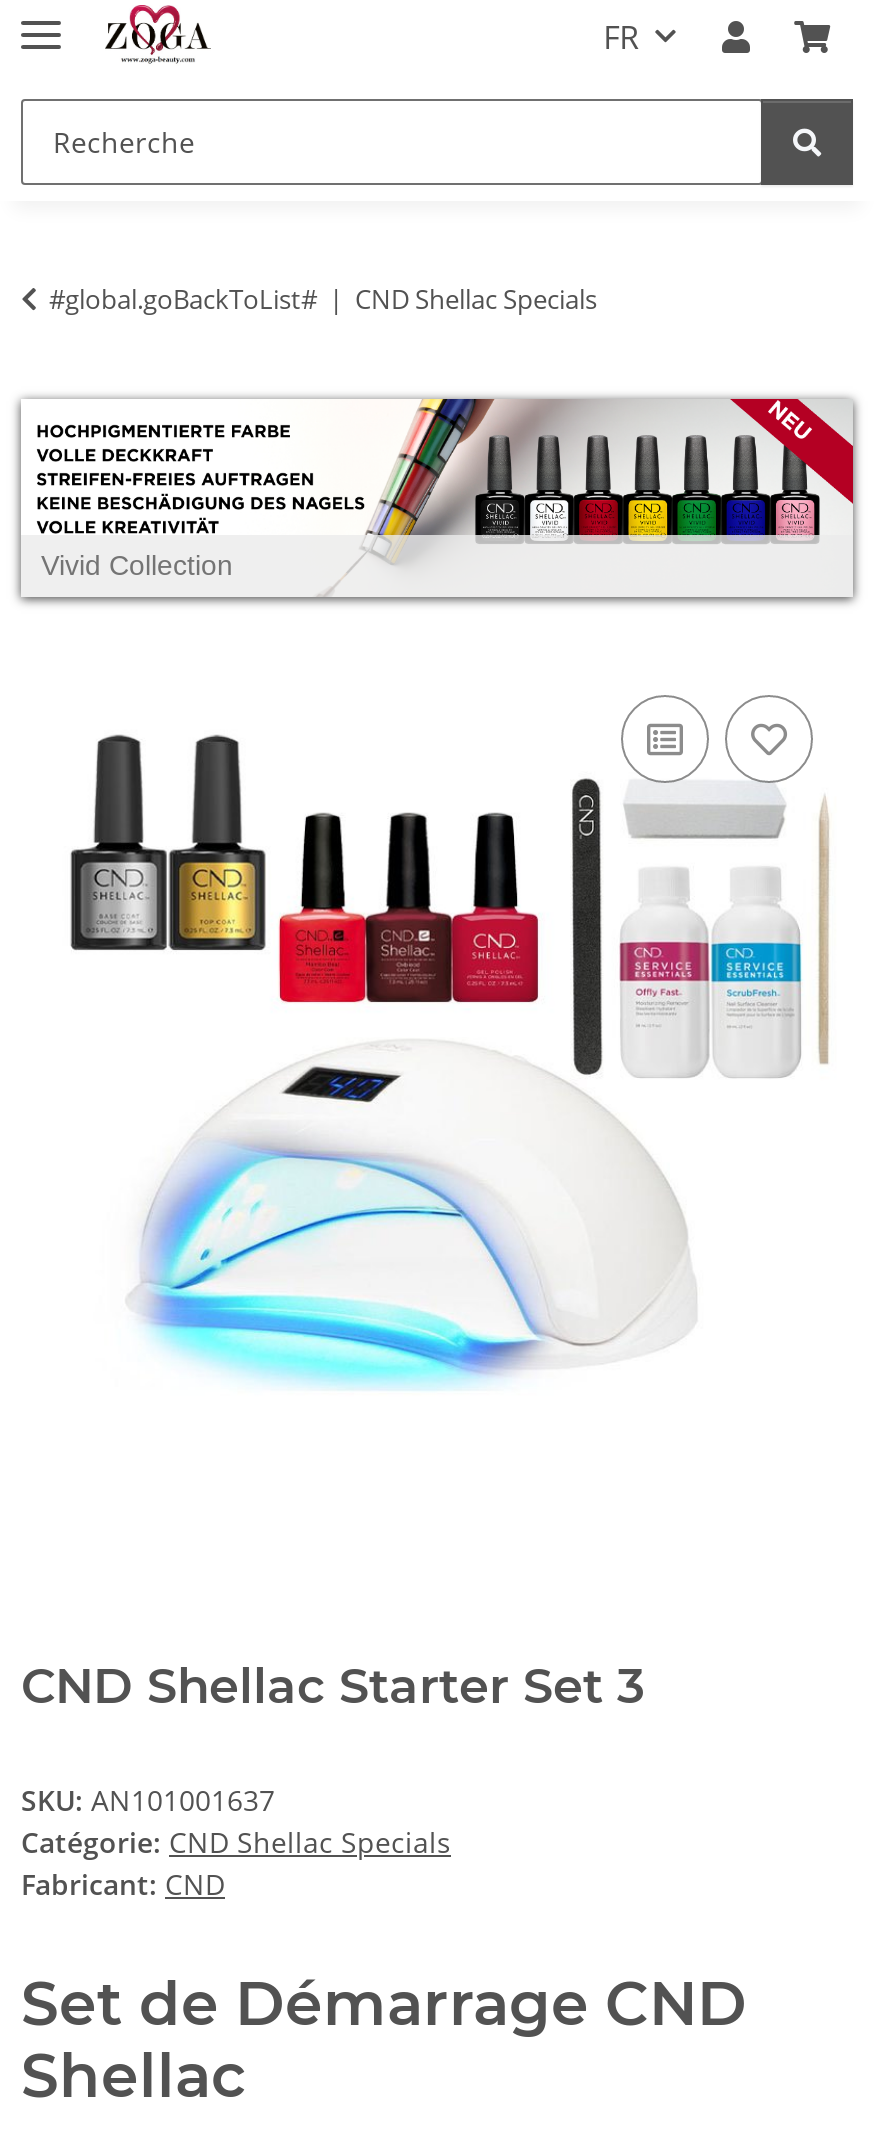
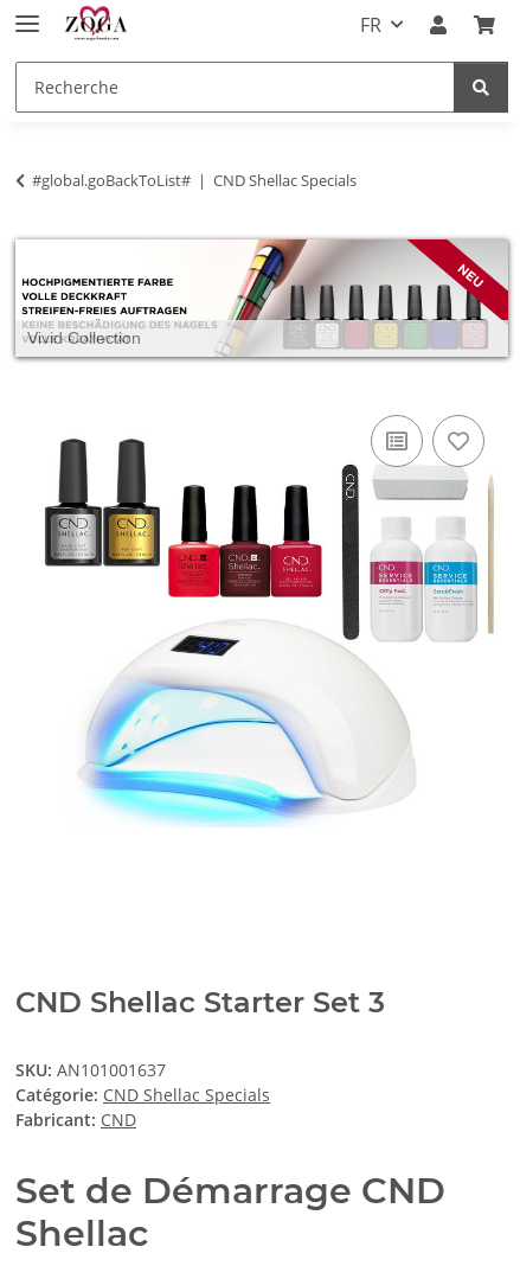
[33,397,855,595] [image] -> [21,238,509,354] [image]

